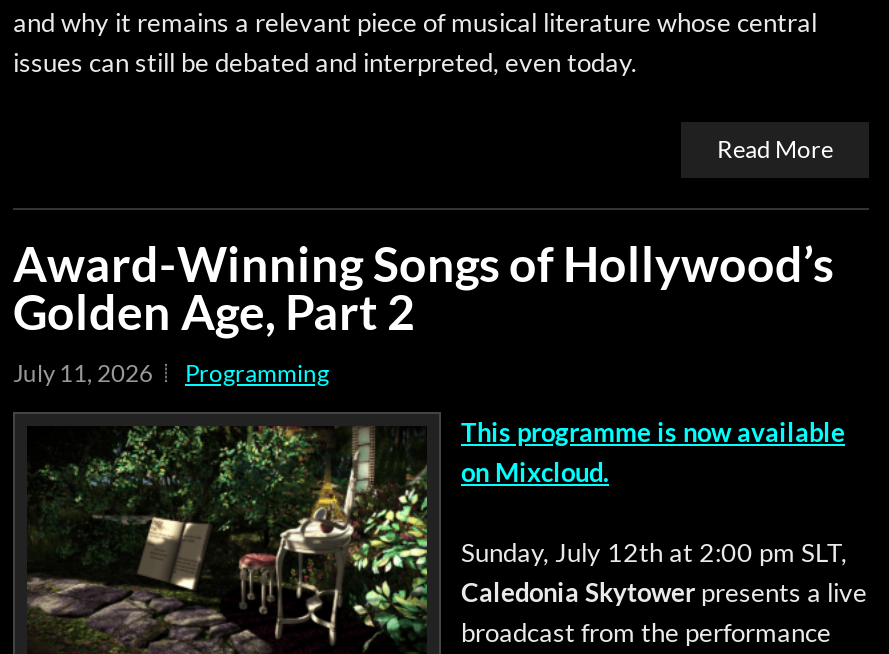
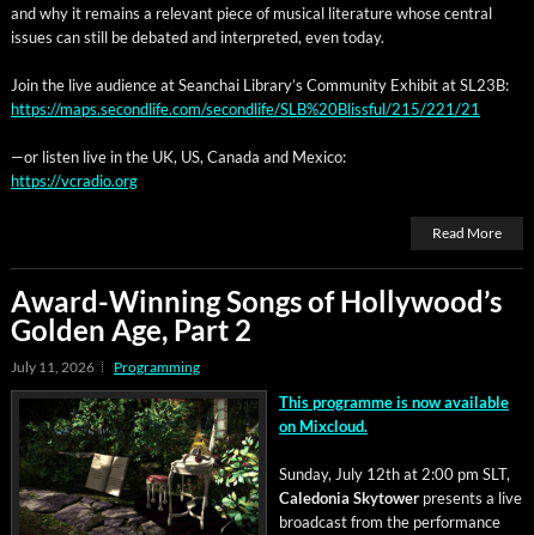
none -> [11,75,509,190] Join the live audience at Seanchai Library’s Community Exhibit at SL23B: | https://maps.secondlife.com/secondlife/SLB%20Blissful/215/221/21 | —or listen live in the UK, US, Canada and Mexico: | https://vcradio.org

